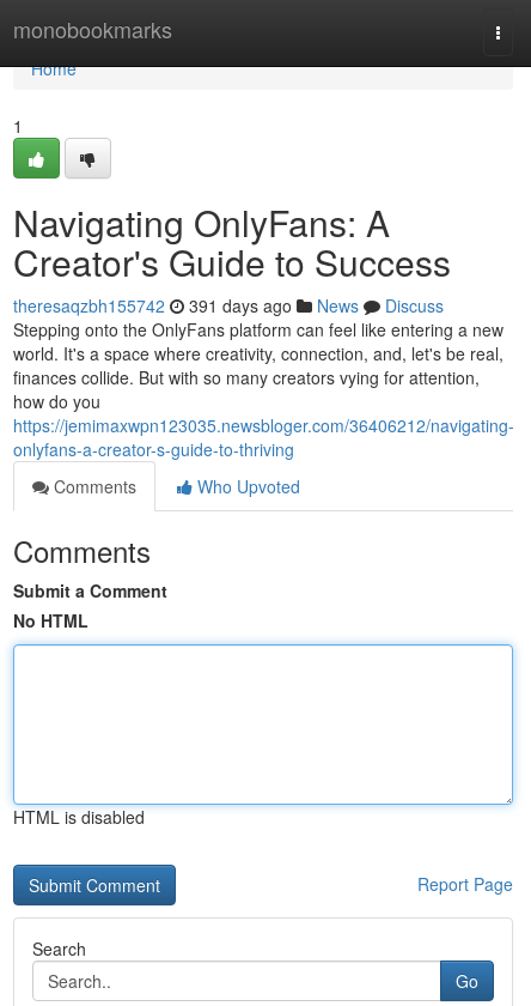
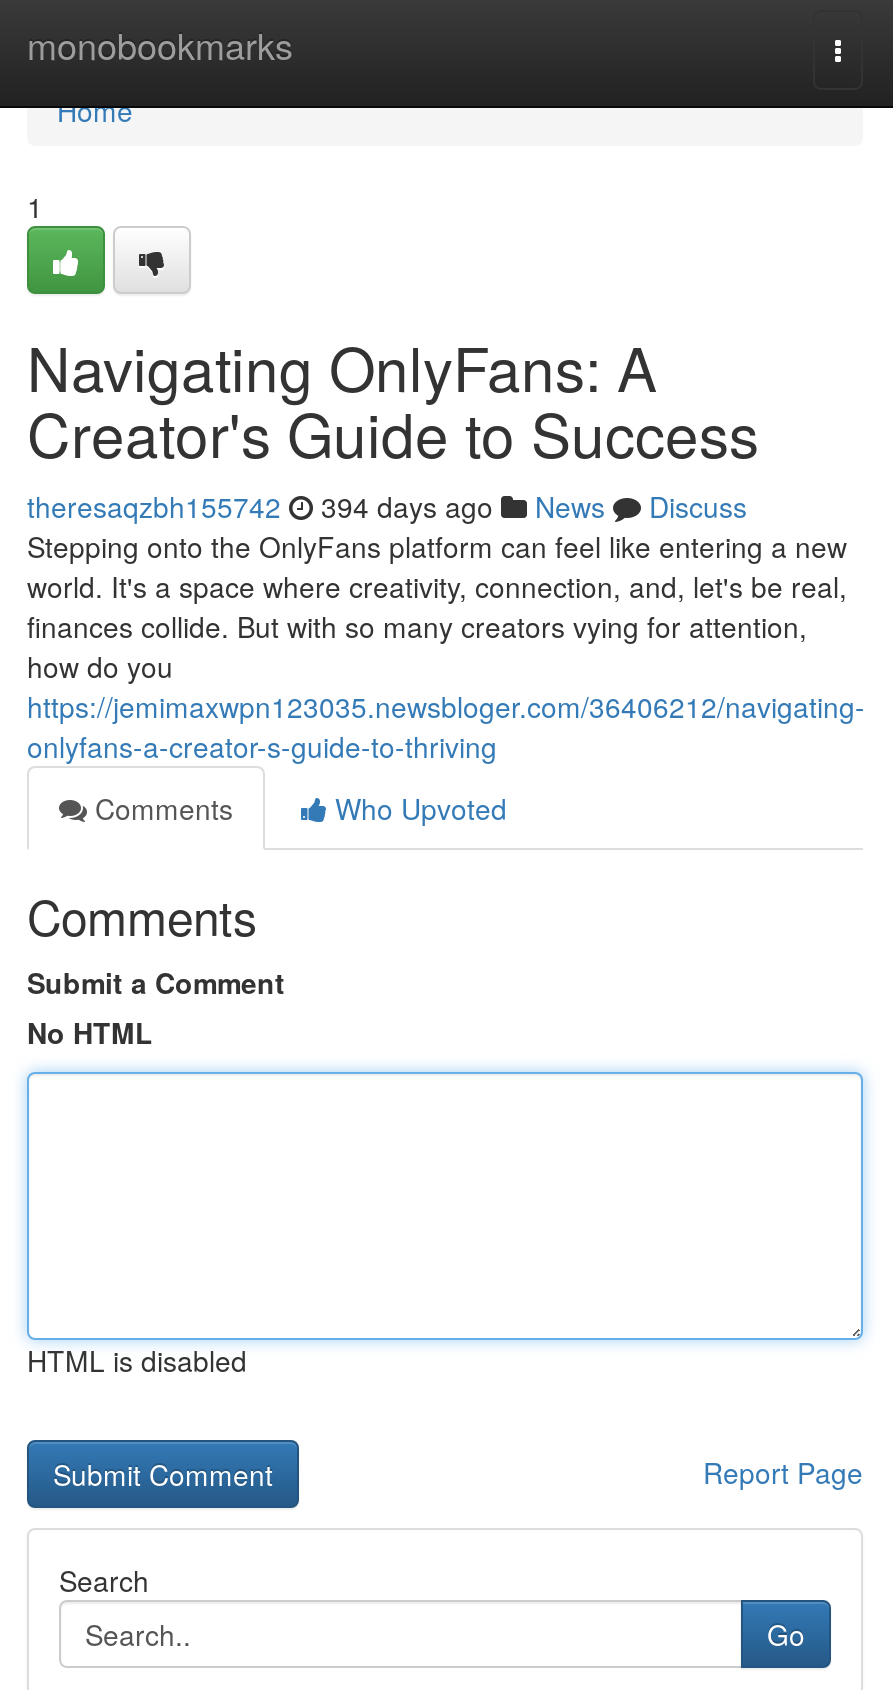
[13,293,444,317] theresaqzbh155742 391 days ago News Discuss -> [27,486,747,526] theresaqzbh155742 394 days ago News Discuss

